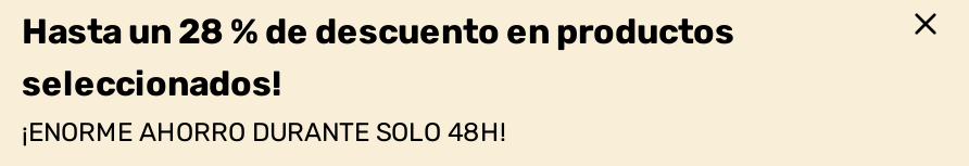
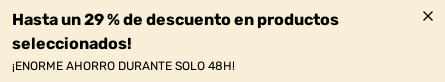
[22,11,734,52] Hasta un 28 % de descuento en productos -> [12,10,339,29] Hasta un 29 % de descuento en productos

